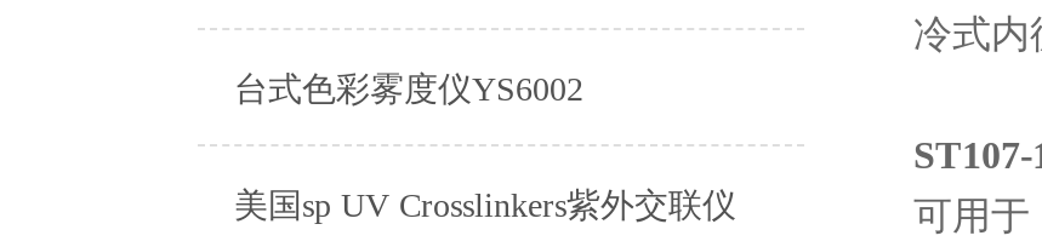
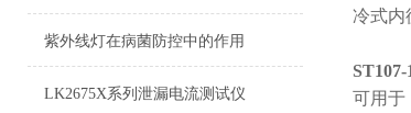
[234,71,583,108] 台式色彩雾度仪YS6002 -> [44,33,245,49] 紫外线灯在病菌防控中的作用
[234,188,736,224] 美国sp UV Crosslinkers紫外交联仪 -> [44,86,246,102] LK2675X系列泄漏电流测试仪

